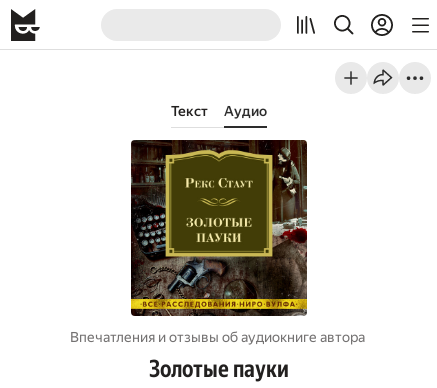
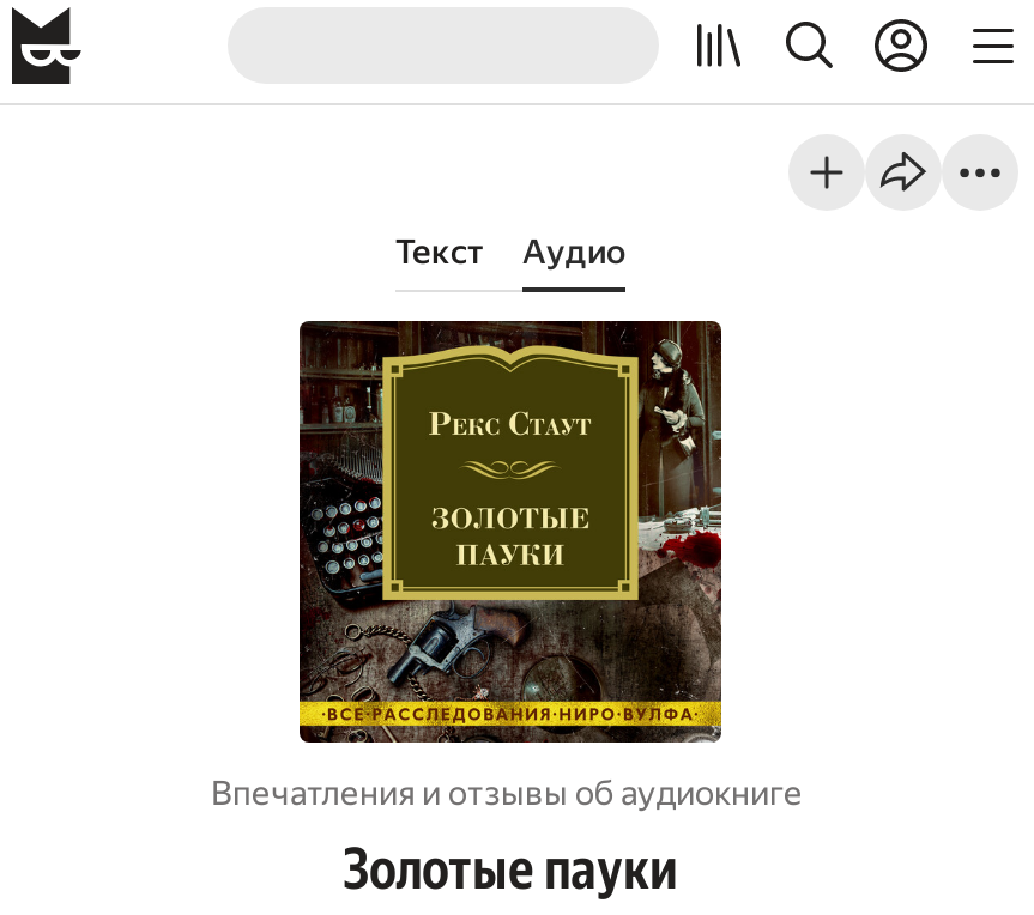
[70,329,365,345] Впечатления и отзывы об aудиокниге автора -> [211,774,803,812] Впечатления и отзывы об aудиокниге

